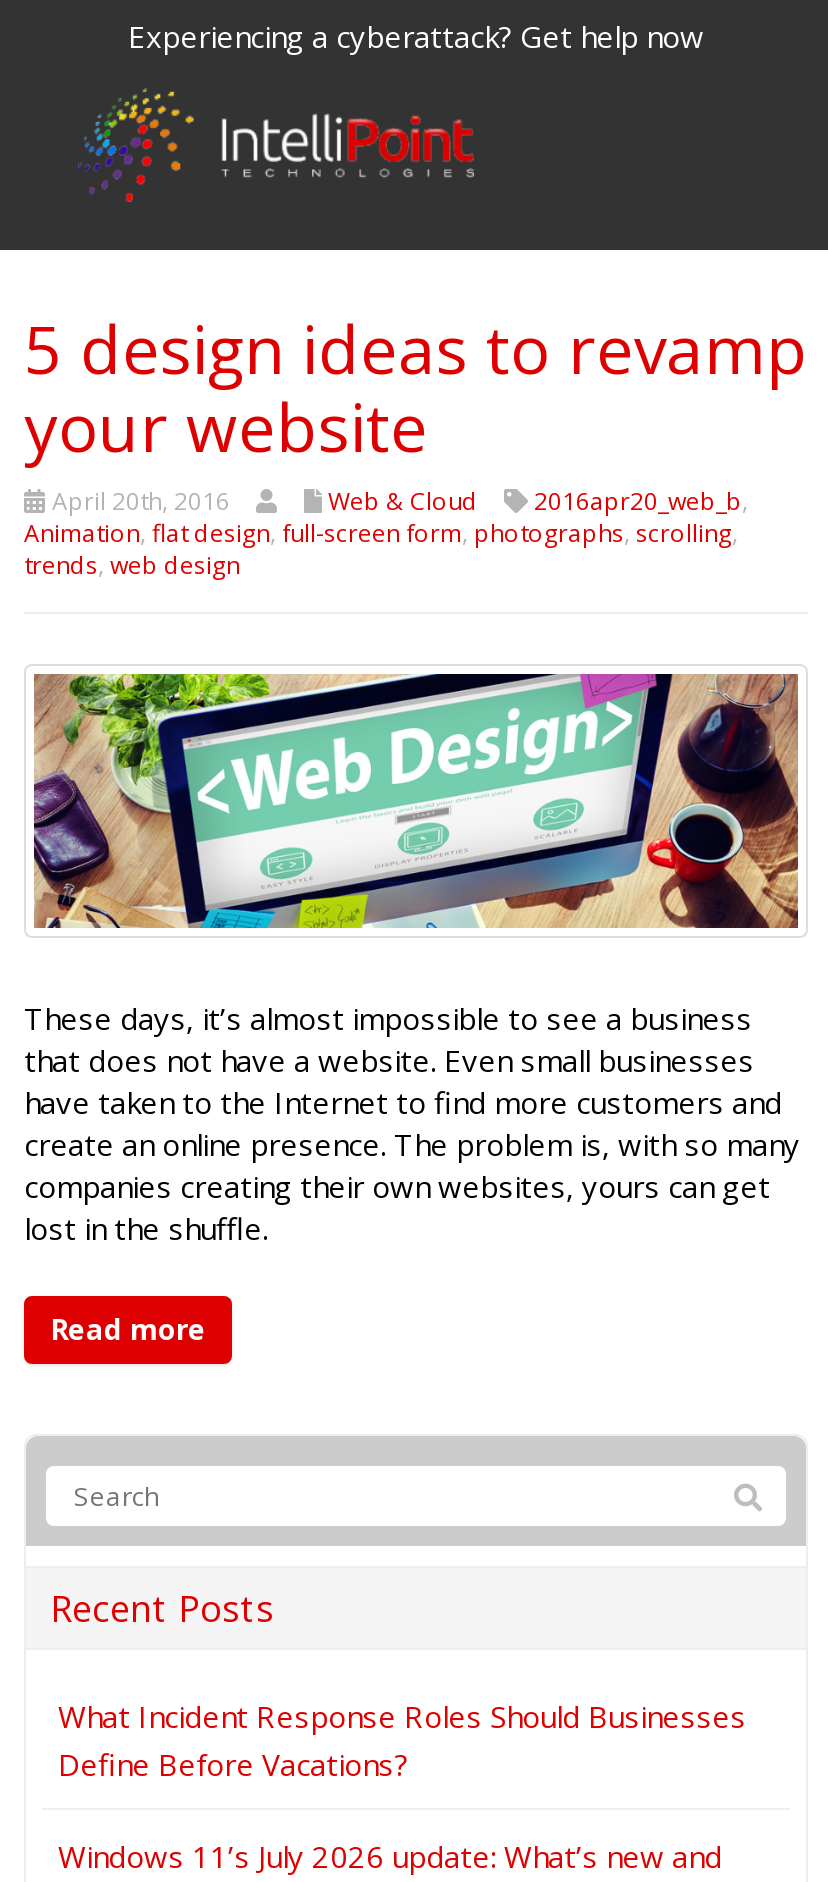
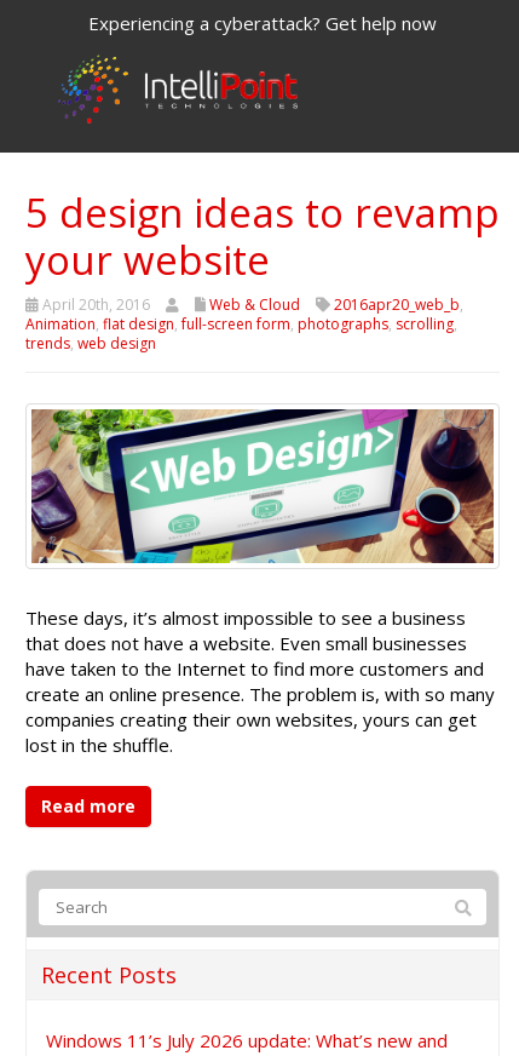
[58,1695,746,1783] What Incident Response Roles Should Businesses | Define Before Vacations? -> none

